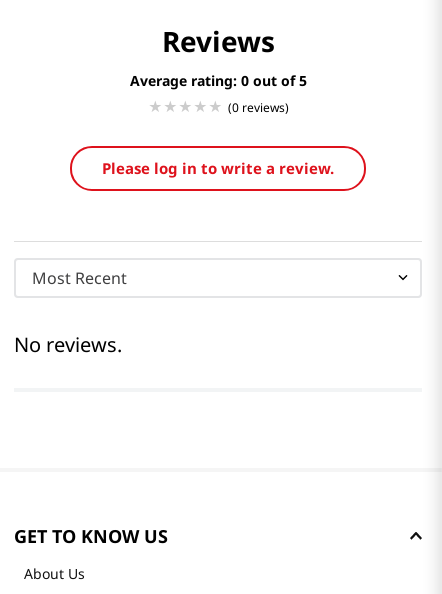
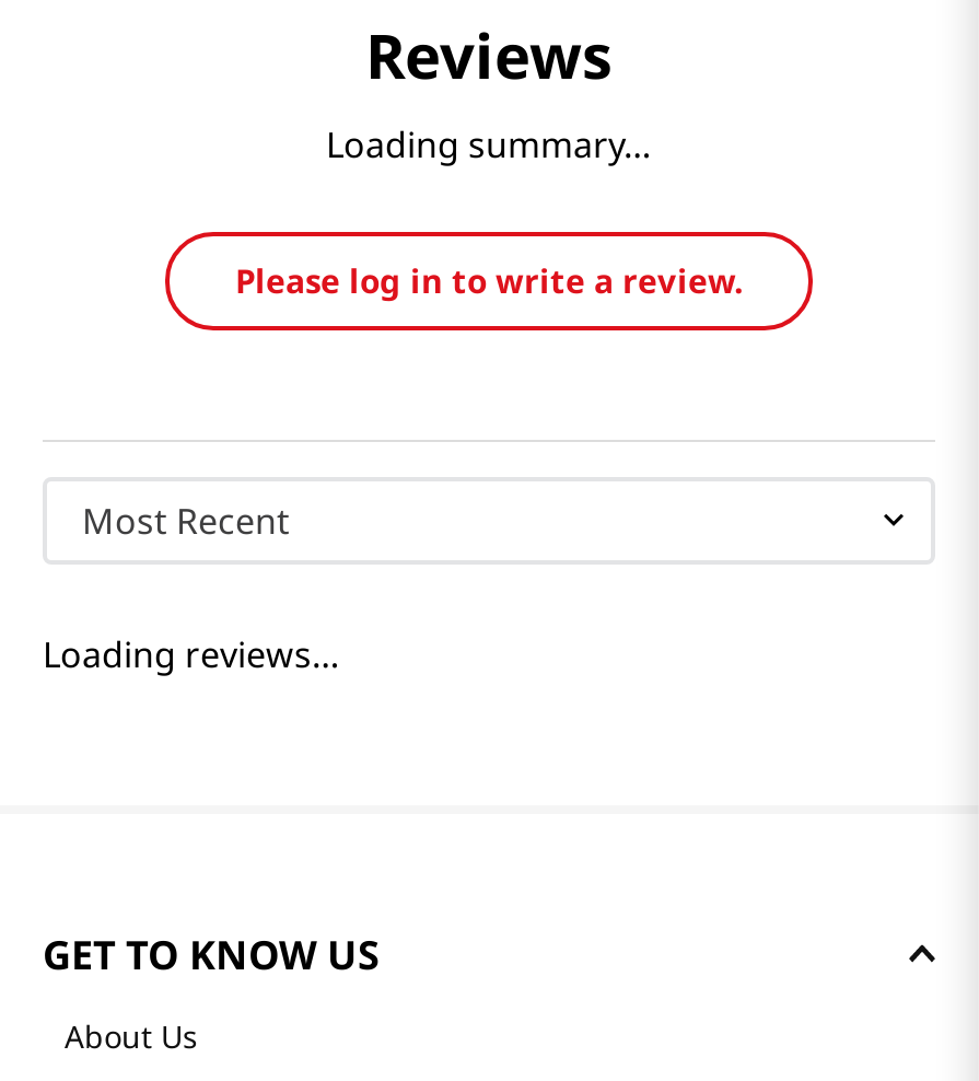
[129,71,288,115] Average rating: 0 | (0 reviews) -> [326,120,652,168] Loading summary…
[14,331,122,358] No reviews. -> [43,630,340,678] Loading reviews…

